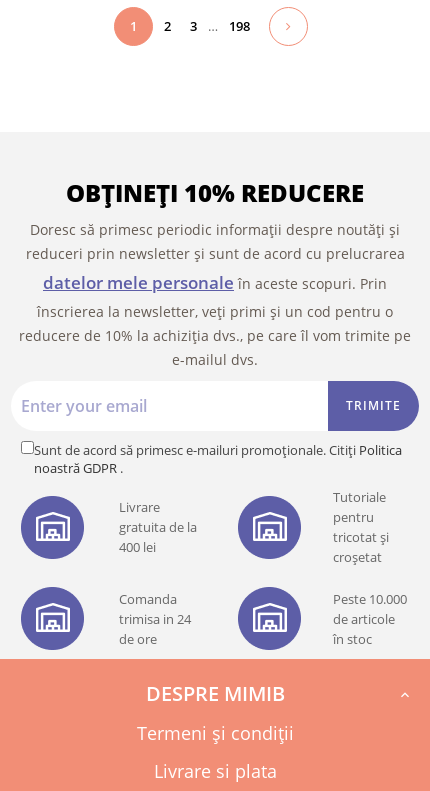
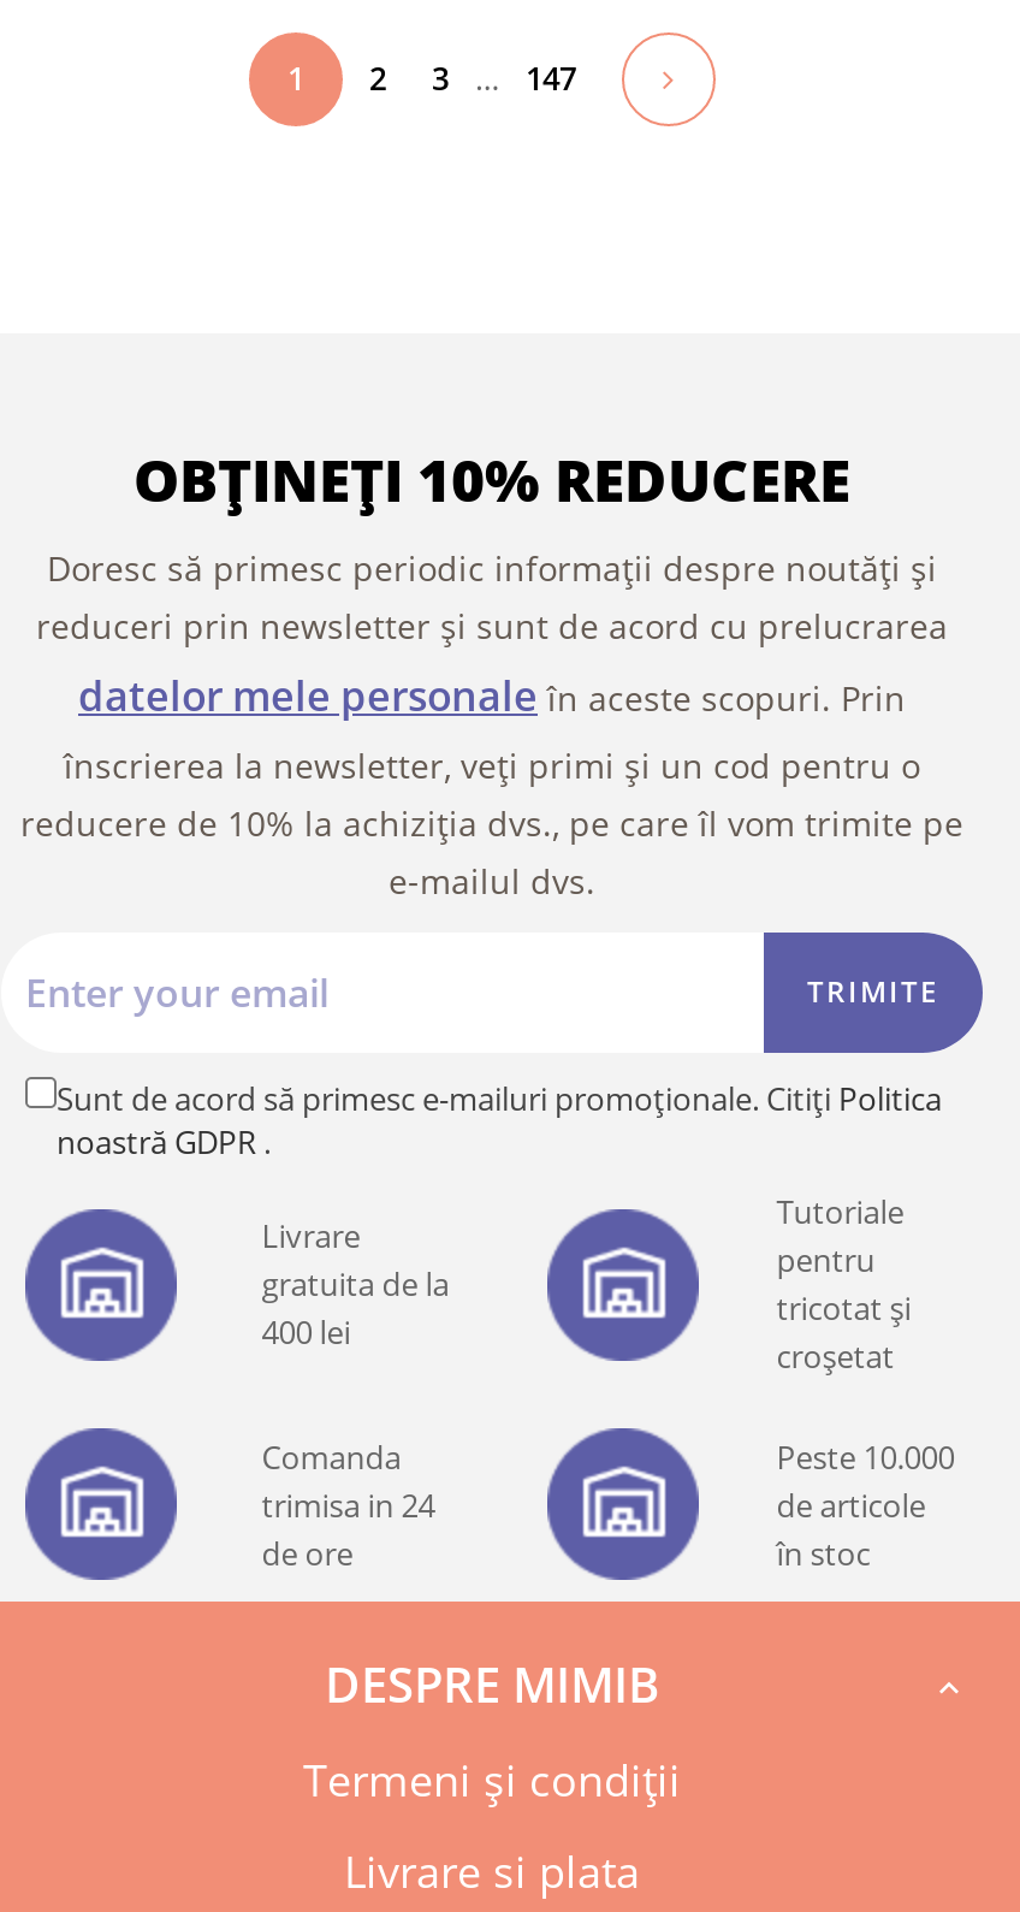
[229,17,250,35] 198 -> [526,57,576,100] 147

